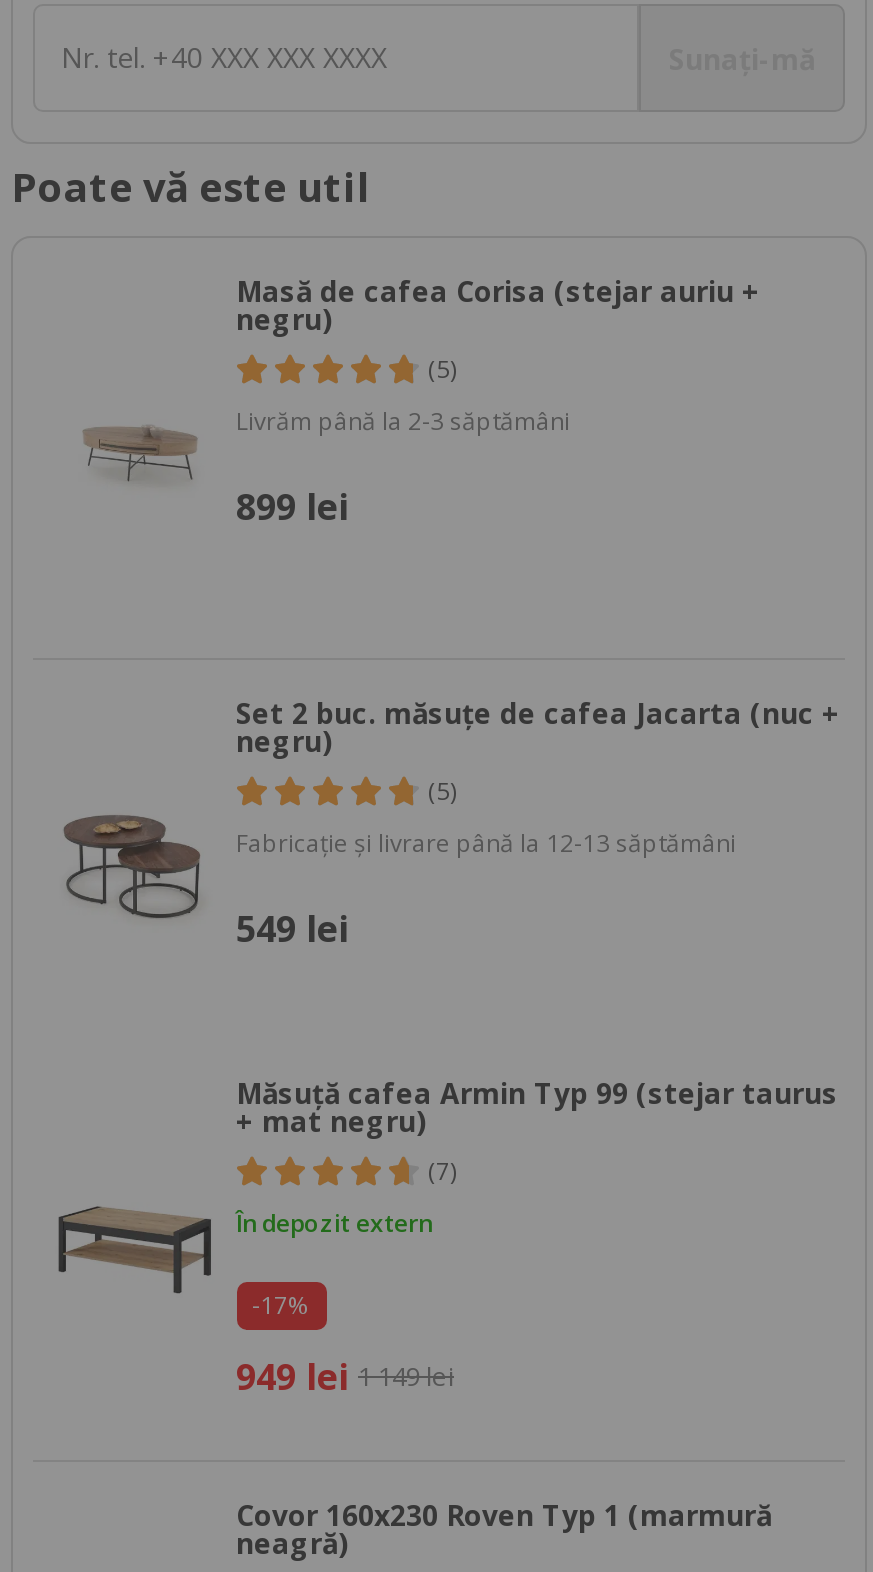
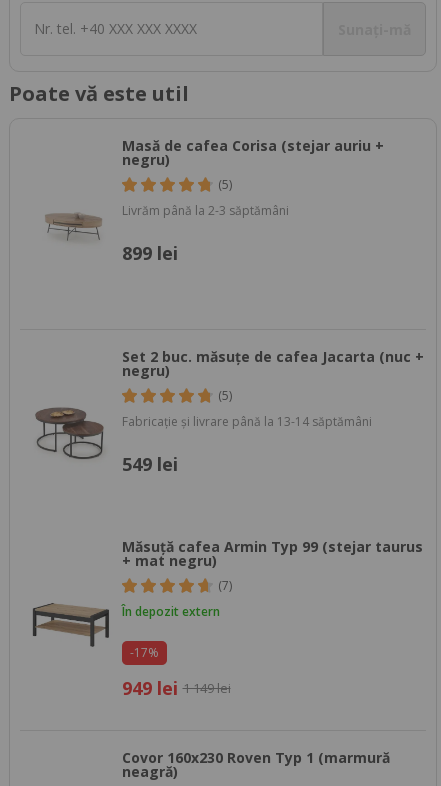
[236,826,736,860] Fabricație și livrare până la 12-13 săptămâni -> [121,413,371,430] Fabricație și livrare până la 13-14 săptămâni

